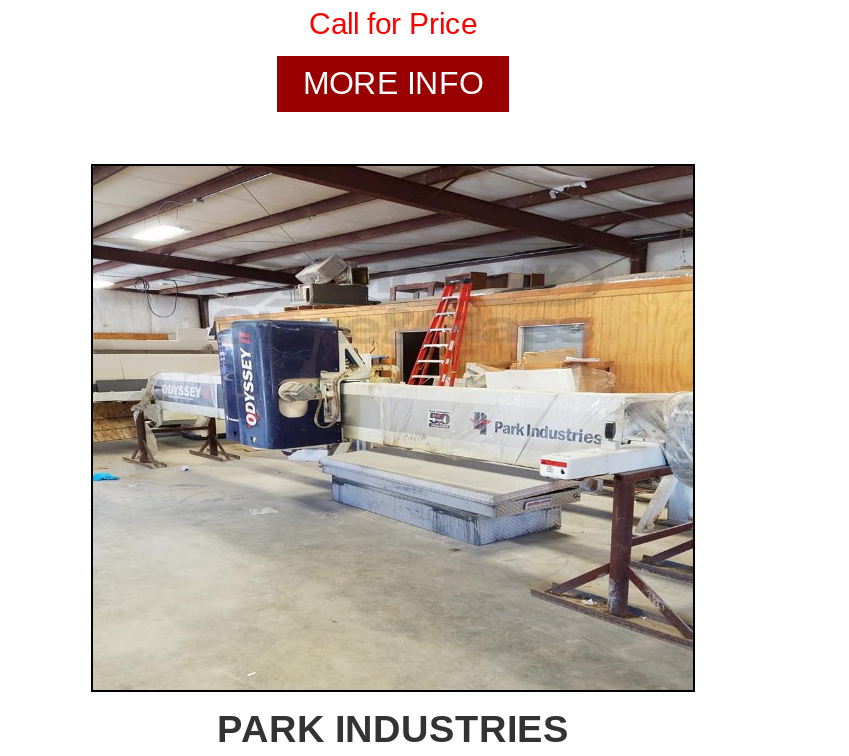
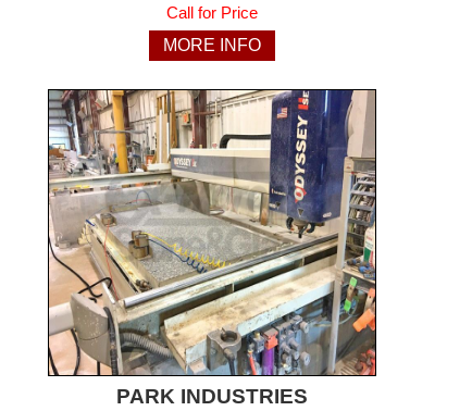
[91,164,695,692] [image] -> [48,89,376,376] [image]

